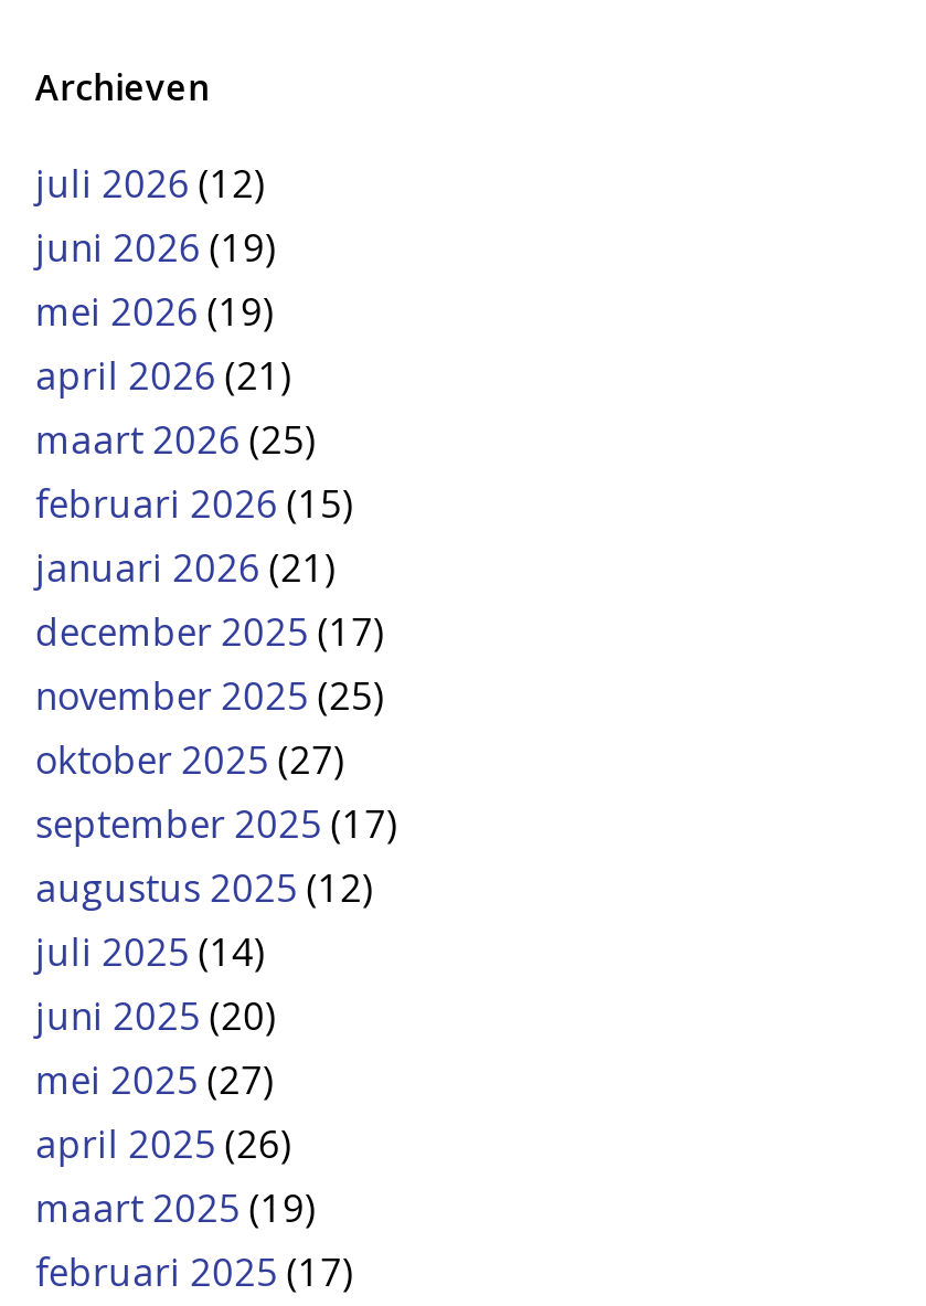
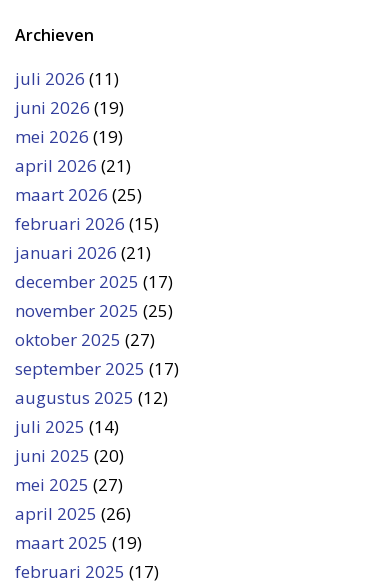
[35,158,265,209] juli 2026 (12) -> [15,67,119,90] juli 2026 (11)

